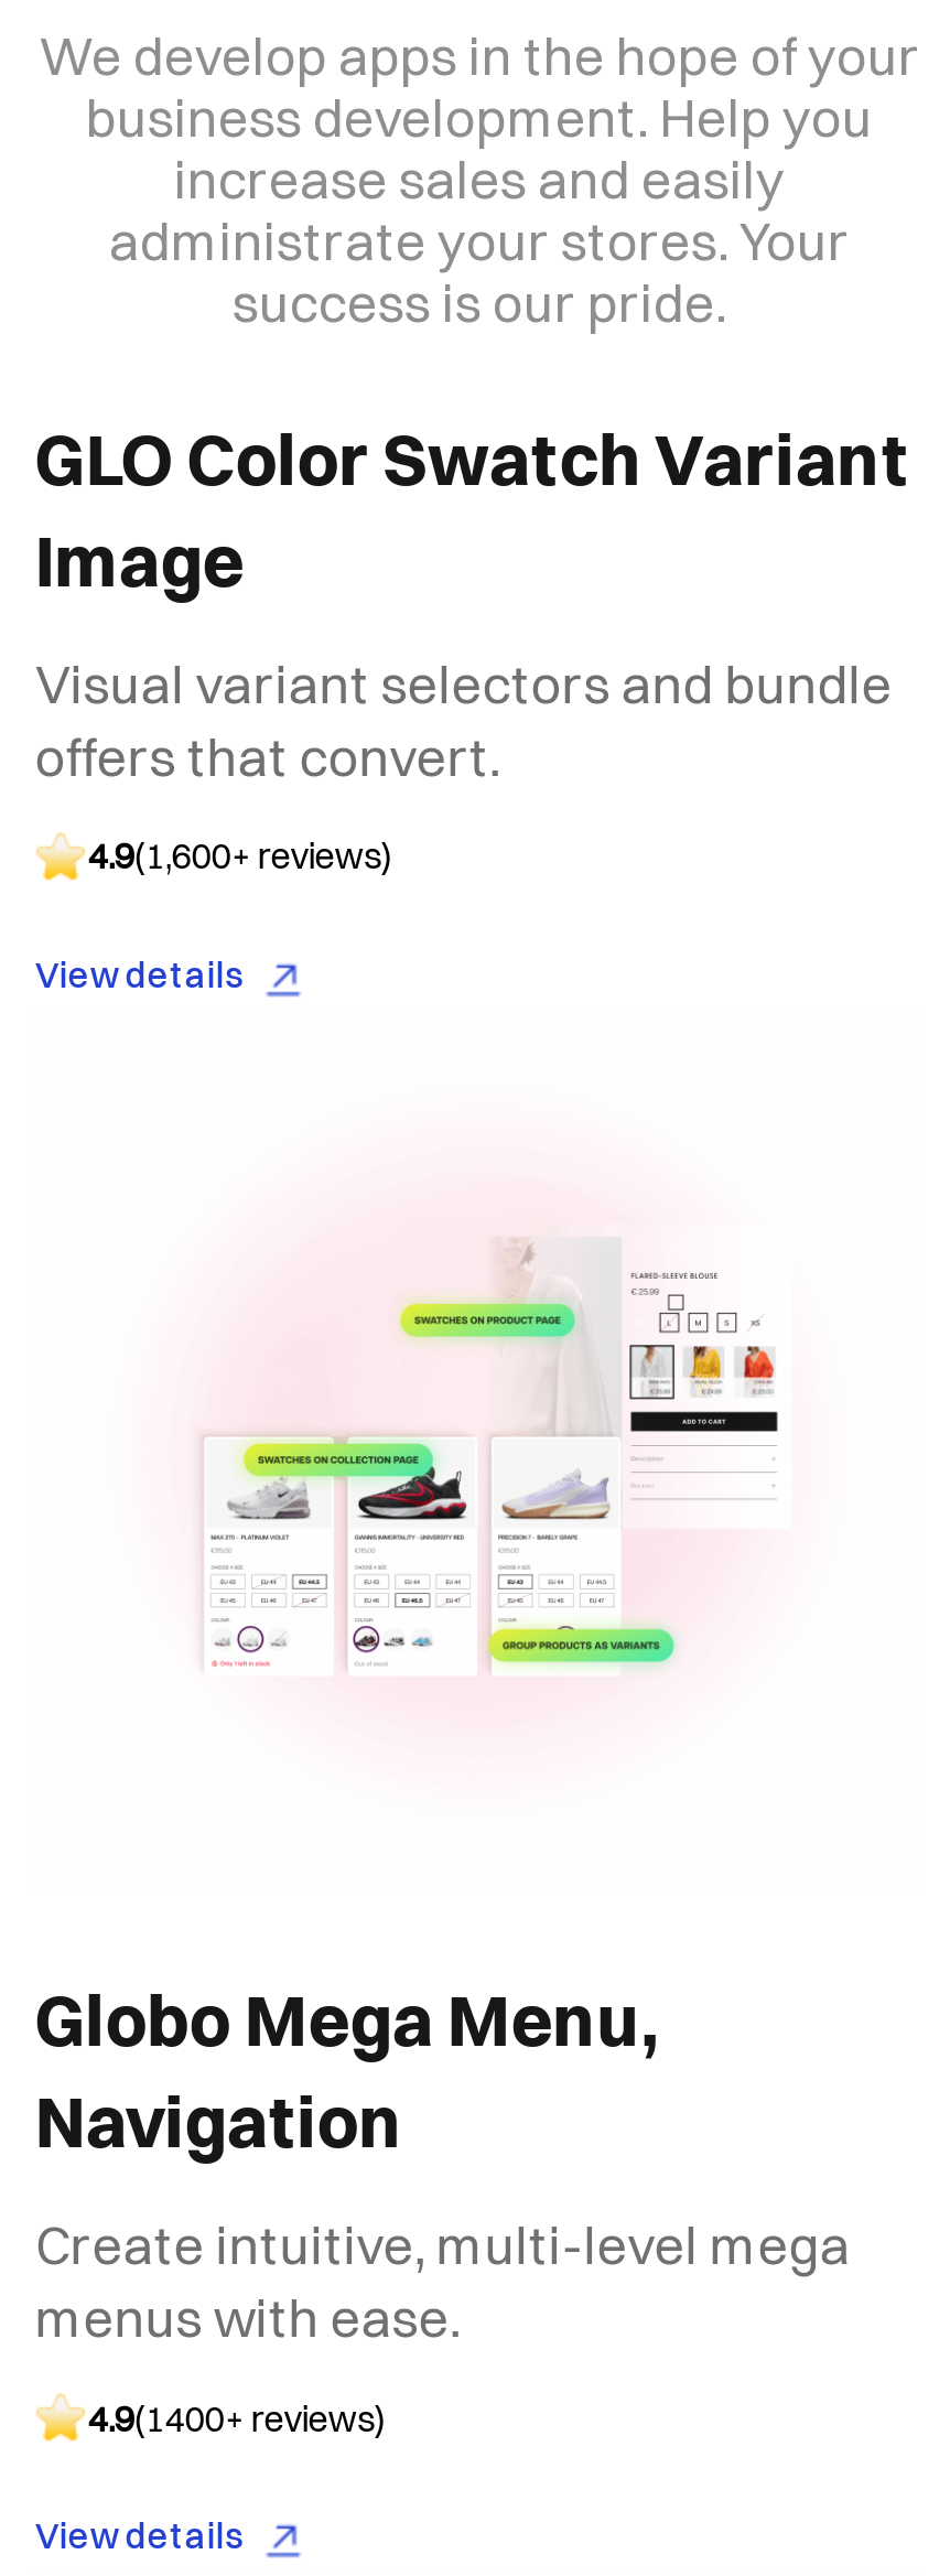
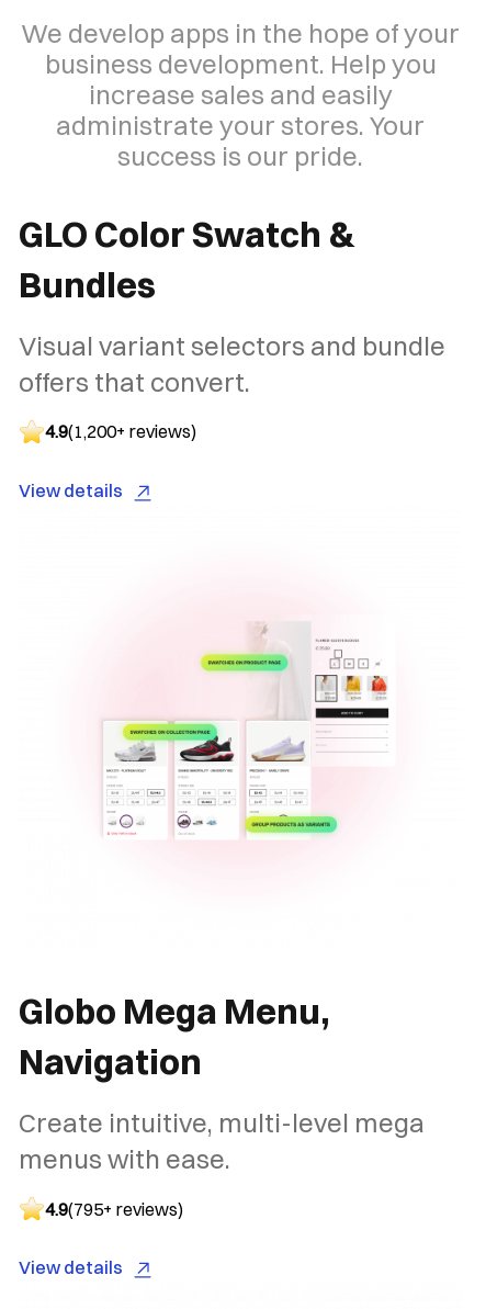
[35,416,910,604] GLO Color Swatch Variant | Image -> [19,213,356,306] GLO Color Swatch & | Bundles
[88,834,392,878] 4.9(1,600+ reviews) -> [45,421,197,443] 4.9(1,200+ reviews)
[88,2395,386,2440] 4.9(1400+ reviews) -> [45,1198,184,1220] 4.9(795+ reviews)

